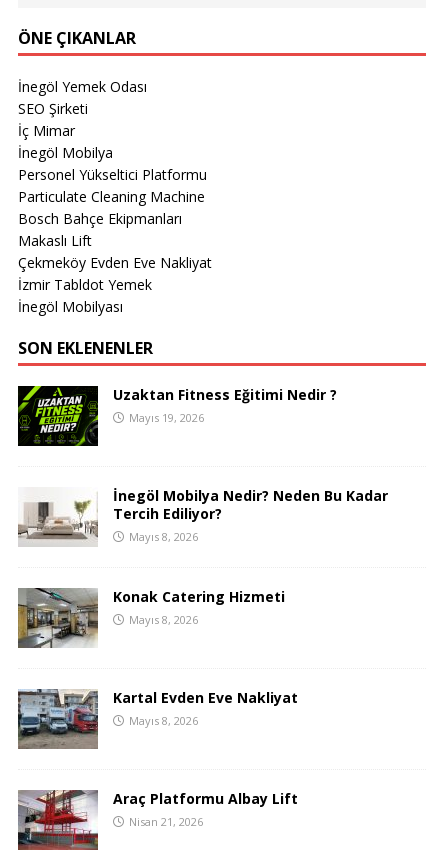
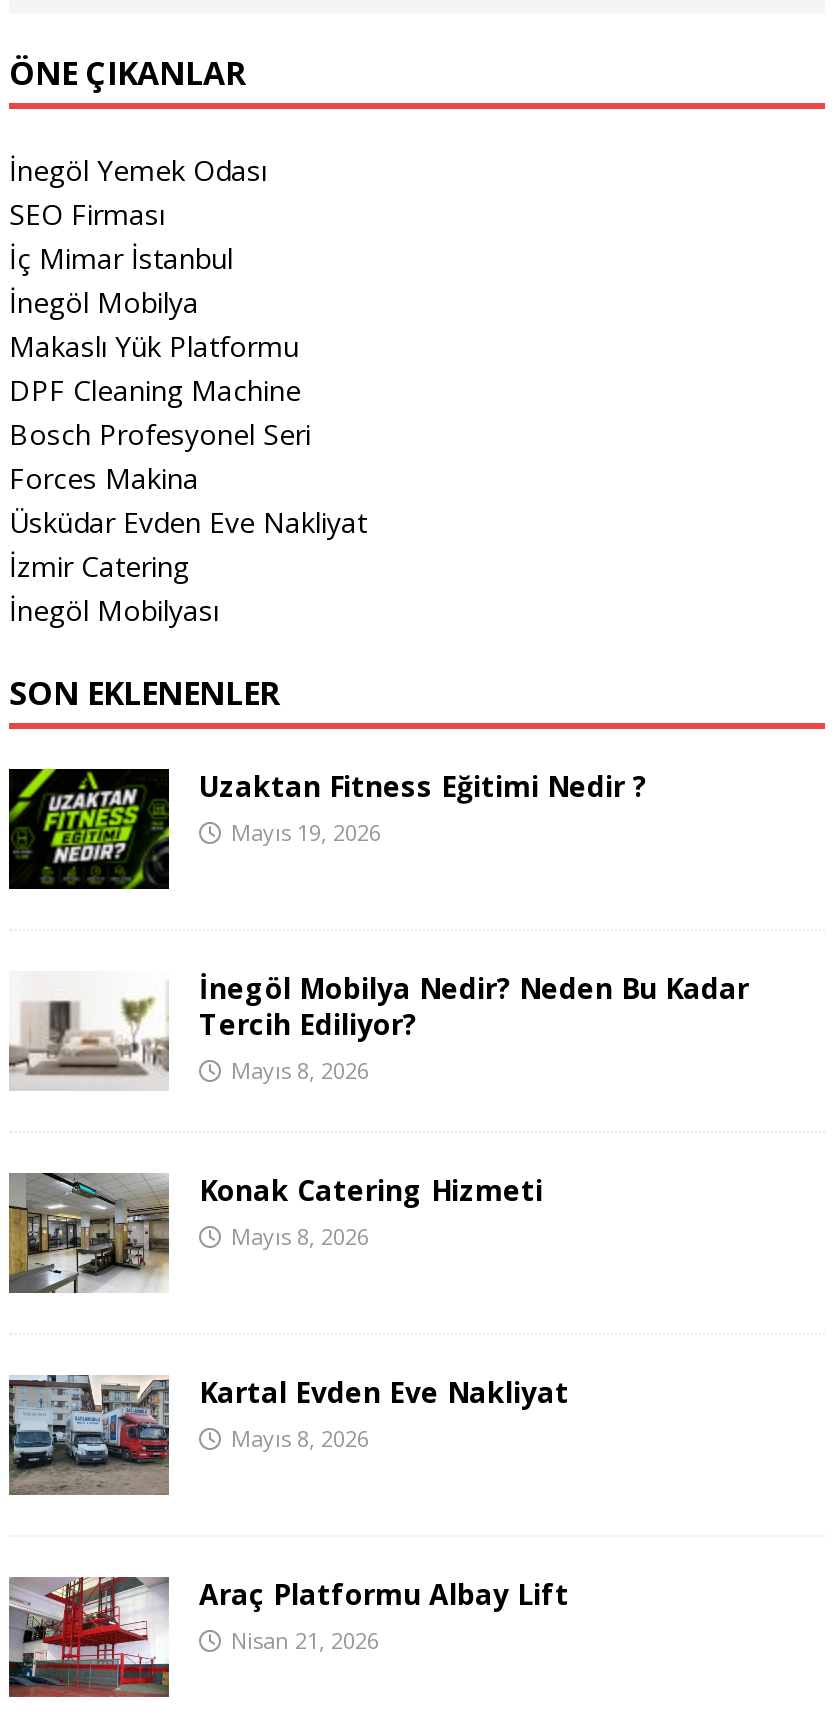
[18,99,88,140] SEO Şirketi | İç Mimar -> [9,195,233,277] SEO Firması | İç Mimar İstanbul
[18,165,212,294] Personel Yükseltici Platformu | Particulate Cleaning Machine | Bosch Bahçe Ekipmanları | Makaslı Lift | Çekmeköy Evden Eve Nakliyat | İzmir Tabldot Yemek -> [9,327,367,585] Makaslı Yük Platformu | DPF Cleaning Machine | Bosch Profesyonel Seri | Forces Makina | Üsküdar Evden Eve Nakliyat | İzmir Catering

